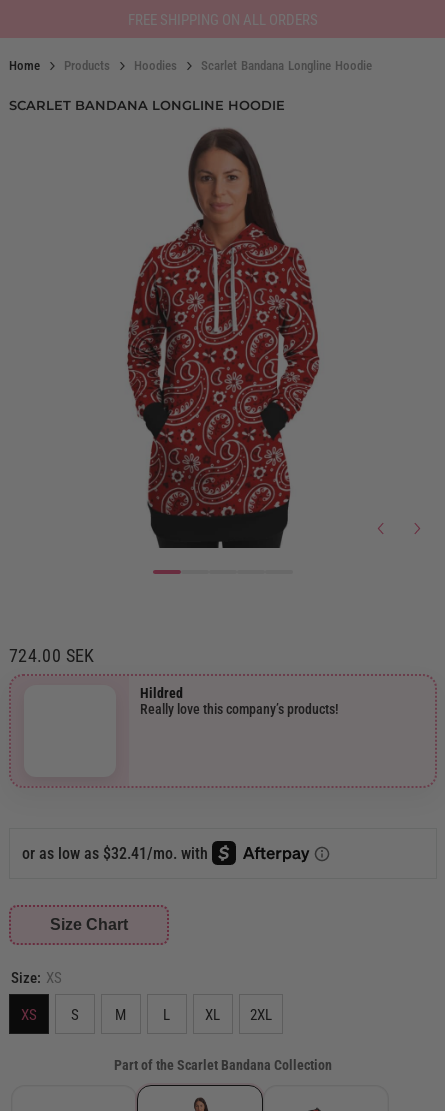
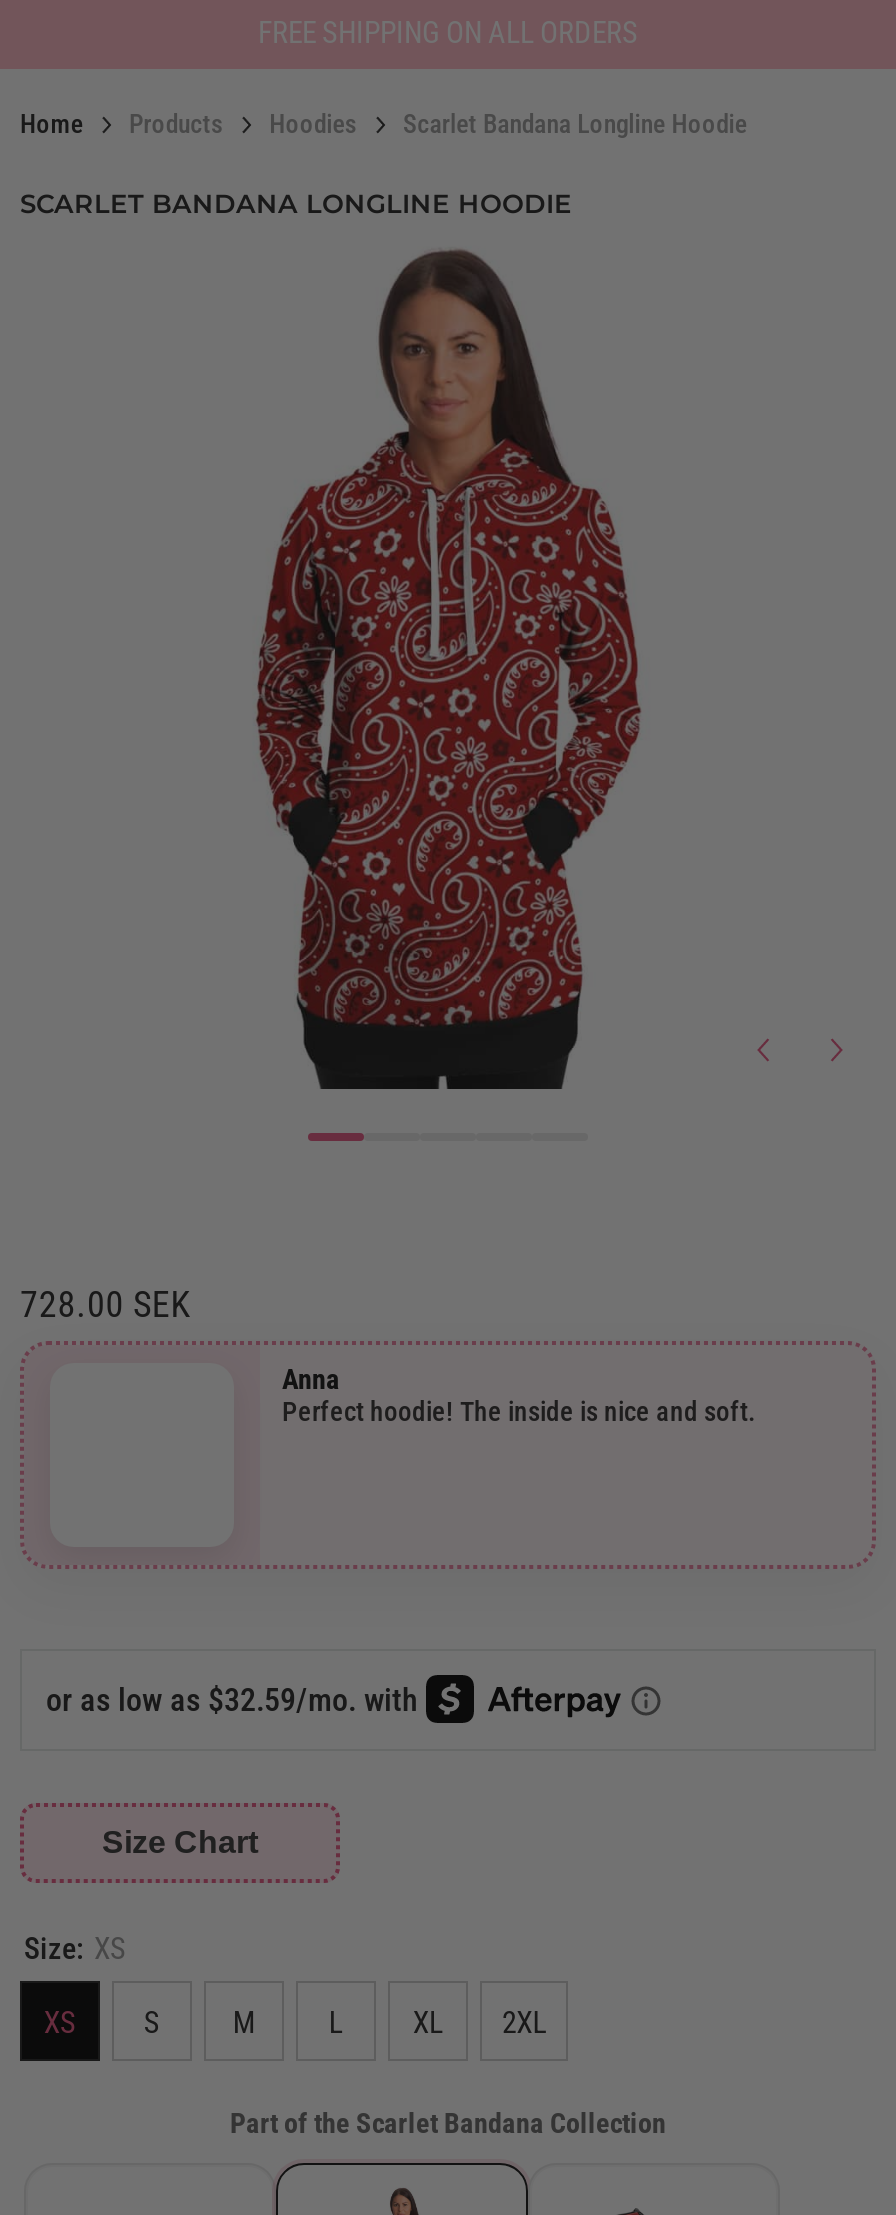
[9,645,95,666] 724.00 SEK -> [20,1283,191,1325] 728.00 SEK
[140,685,339,717] Hildred | Really love this company’s products! -> [282,1363,756,1427] Anna | Perfect hoodie! The inside is nice and soft.

